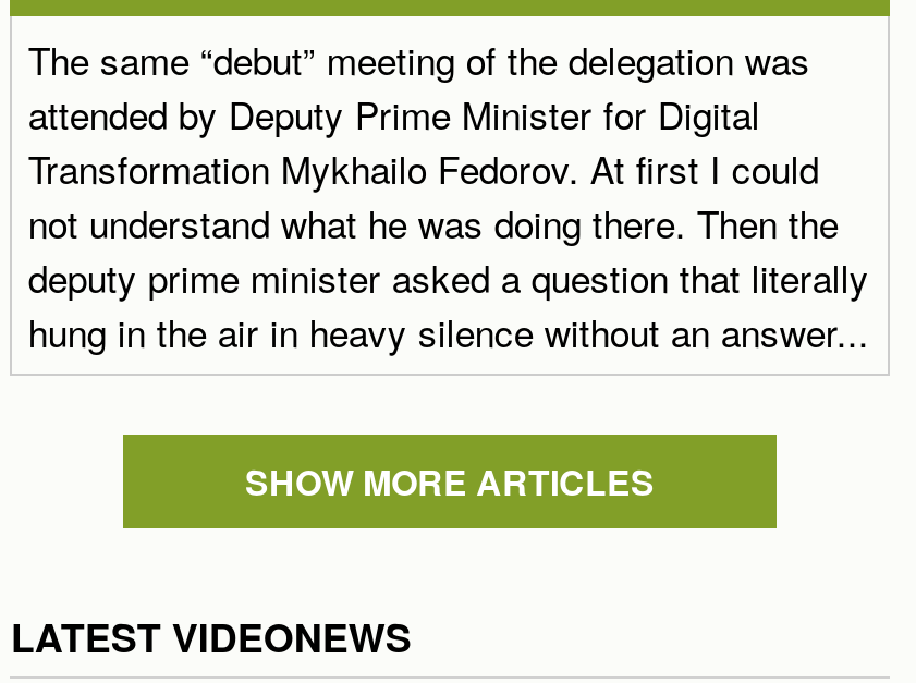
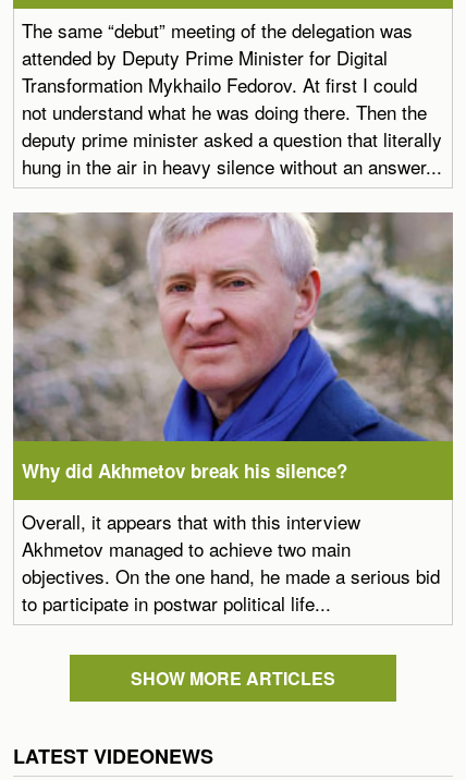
none -> [12,211,454,616] [image] | Why did Akhmetov break his silence? | Overall, it appears that with this interview | Akhmetov managed to achieve two main | objectives. On the one hand, he made a serious bid | to participate in postwar political life...

